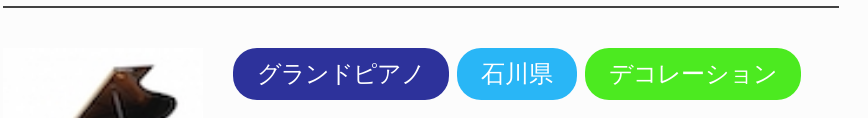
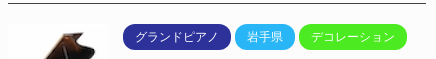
[481,58,553,88] 石川県 -> [247,29,283,44] 岩手県

